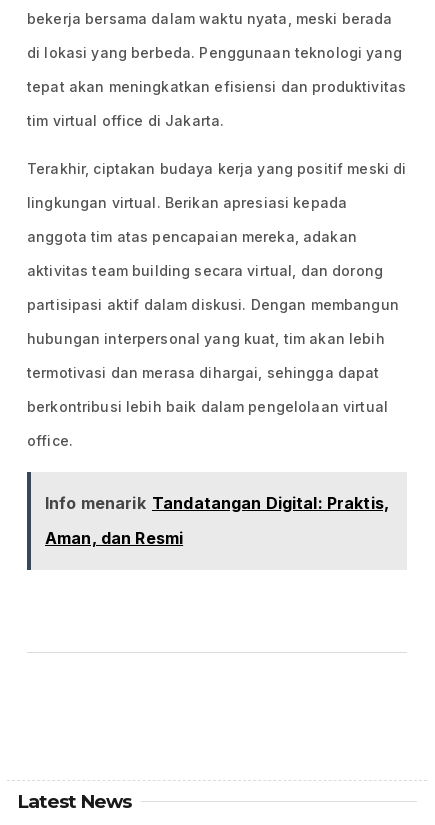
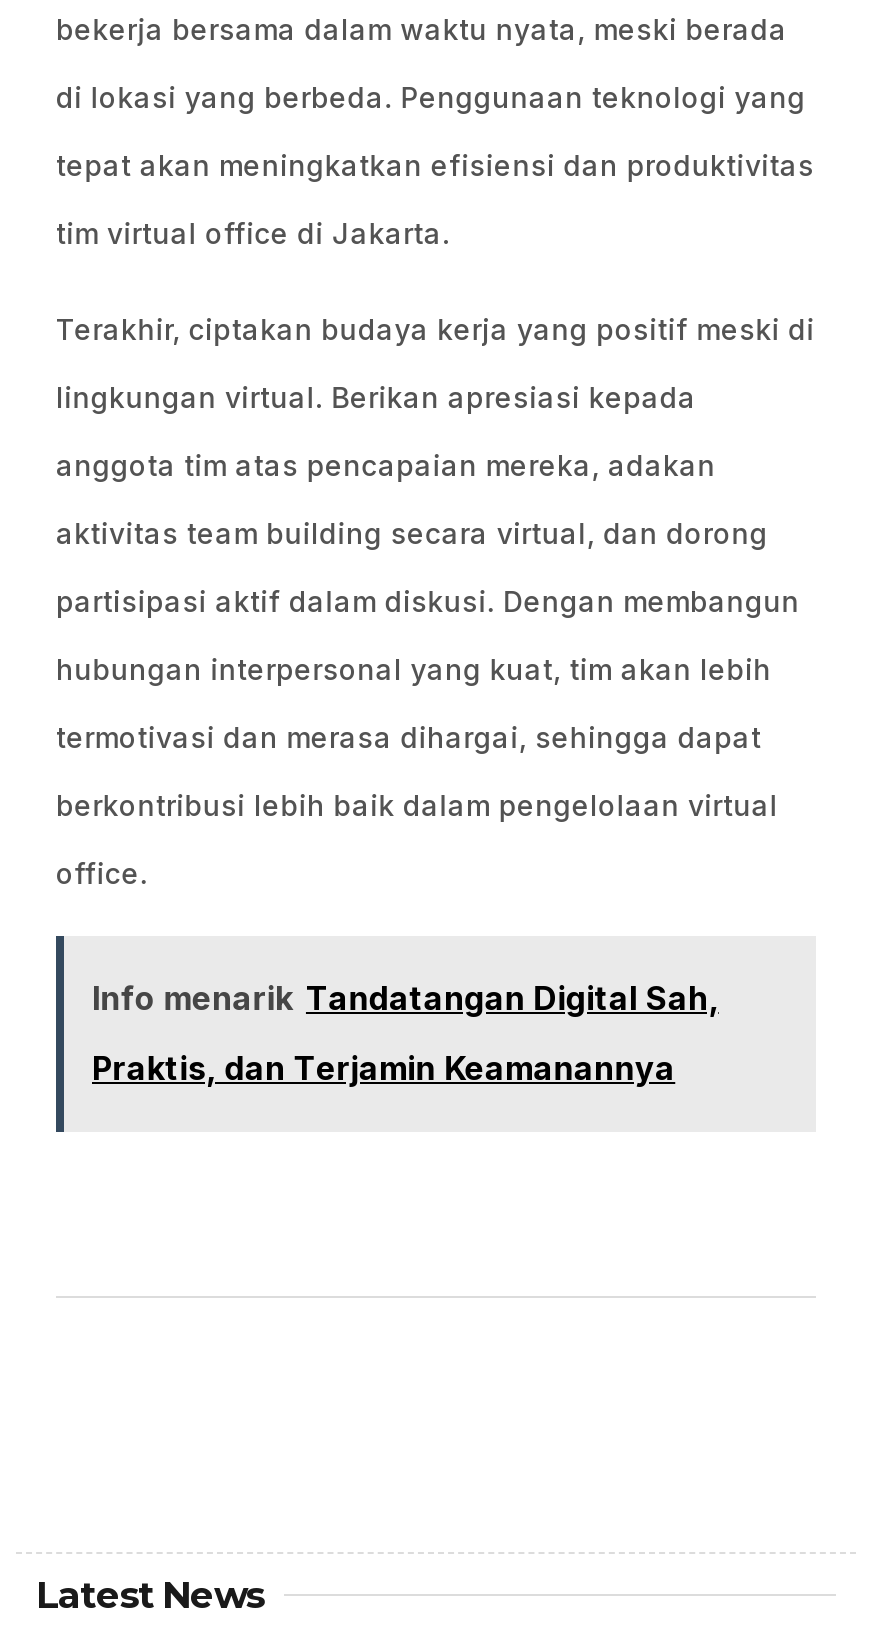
[45,493,389,513] Info menarik Tandatangan Digital: Praktis, -> [92,977,719,1017] Info menarik Tandatangan Digital Sah,
[45,528,183,548] Aman, dan Resmi -> [92,1047,675,1087] Praktis, dan Terjamin Keamanannya

